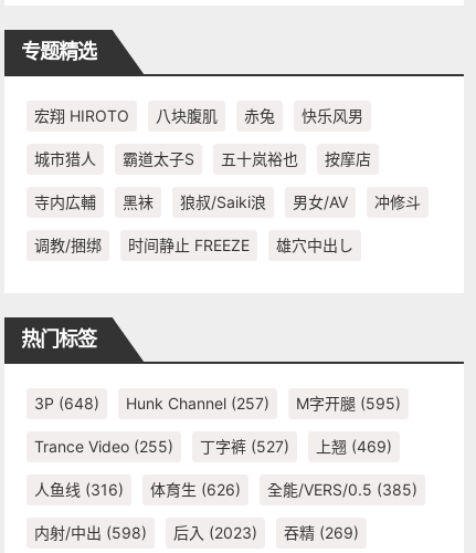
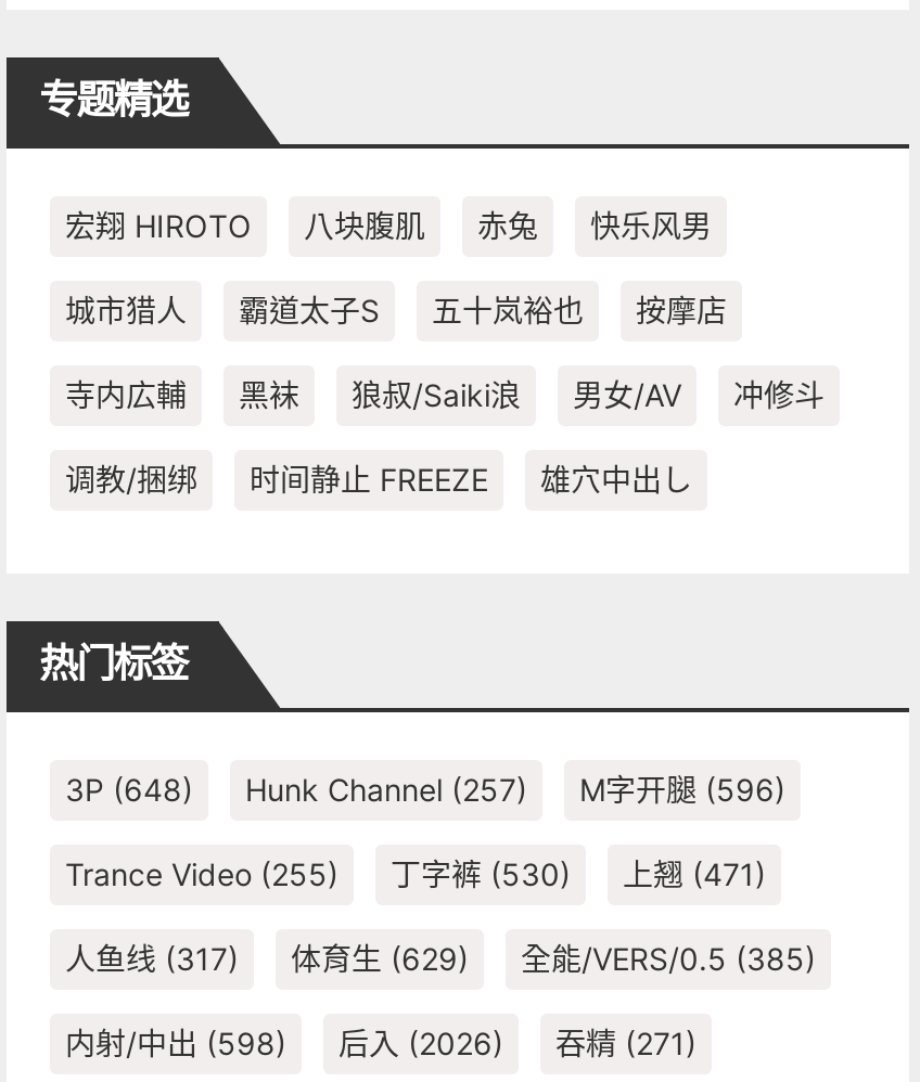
[34,393,401,412] 3P (648) Hunk Channel (257) M字开腿(595) -> [65,770,785,807] 3P (648) Hunk Channel (257) M字开腿(596)
[200,437,289,455] 丁字裤(527) -> [391,855,571,892] 丁字裤(530)
[316,437,392,455] 上翘(469) -> [623,855,766,892] 上翘(471)
[34,480,124,498] 人鱼线(316) -> [65,939,239,976] 人鱼线(317)
[150,480,241,498] 体育生(626) -> [291,939,469,976] 体育生(629)
[173,523,257,542] 后入(2023) -> [338,1024,503,1061] 后入(2026)
[284,523,359,542] 吞精(269) -> [555,1024,697,1061] 吞精(271)

